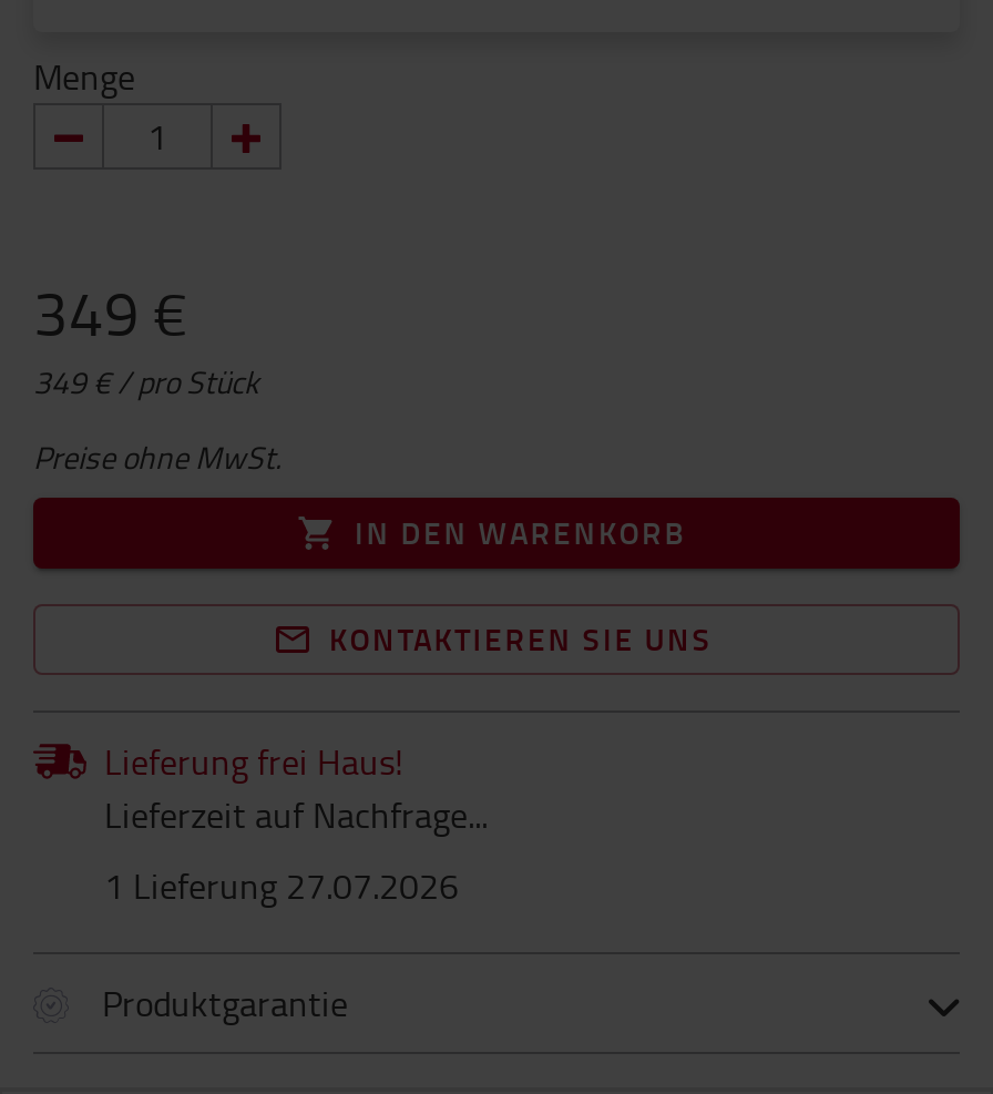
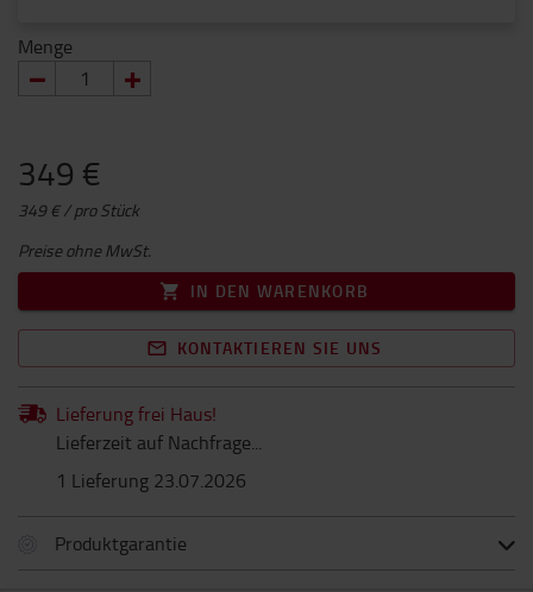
[104,861,459,910] 1 Lieferung 27.07.2026 -> [56,467,246,493] 1 Lieferung 23.07.2026

